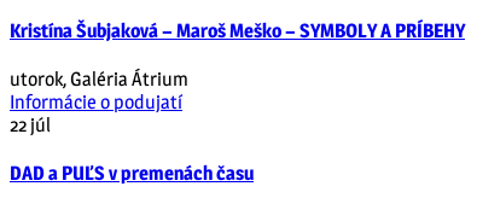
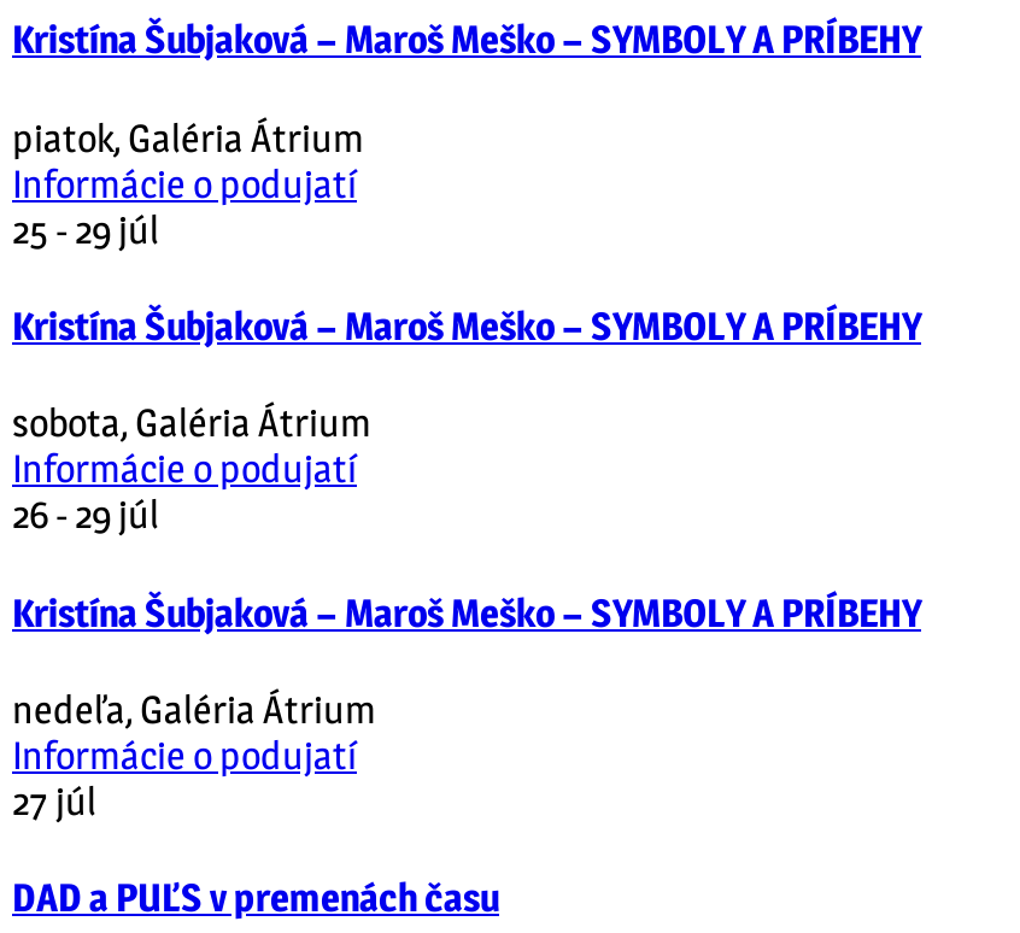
[10,68,188,91] utorok, Galéria Átrium -> [12,115,364,161] piatok, Galéria Átrium
[10,114,51,137] 22 júl -> [12,207,921,824] 25 - 29 júl | Kristína Šubjaková – Maroš Meško – SYMBOLY A PRÍBEHY | sobota, Galéria Átrium | Informácie o podujatí | 26 - 29 júl | Kristína Šubjaková – Maroš Meško – SYMBOLY A PRÍBEHY | nedeľa, Galéria Átrium | Informácie o podujatí | 27 júl

